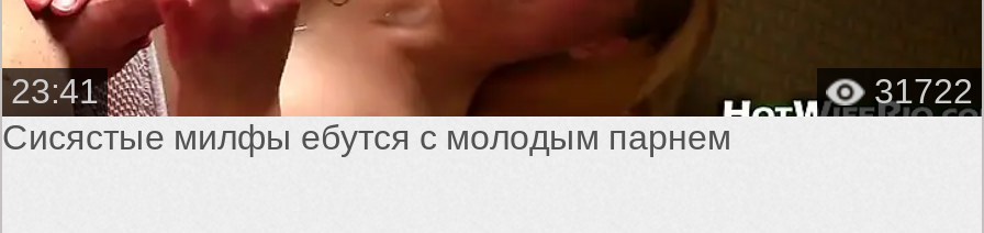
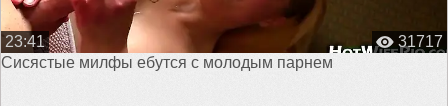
[874,72,973,109] 31722 -> [398,33,443,50] 31717

